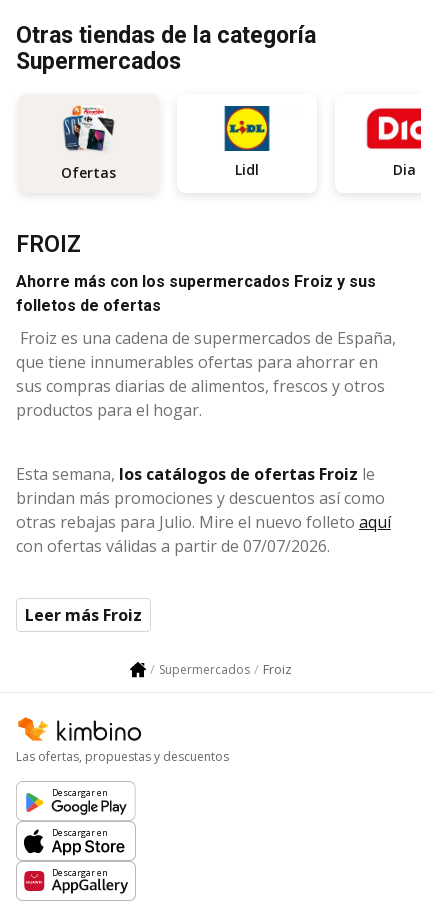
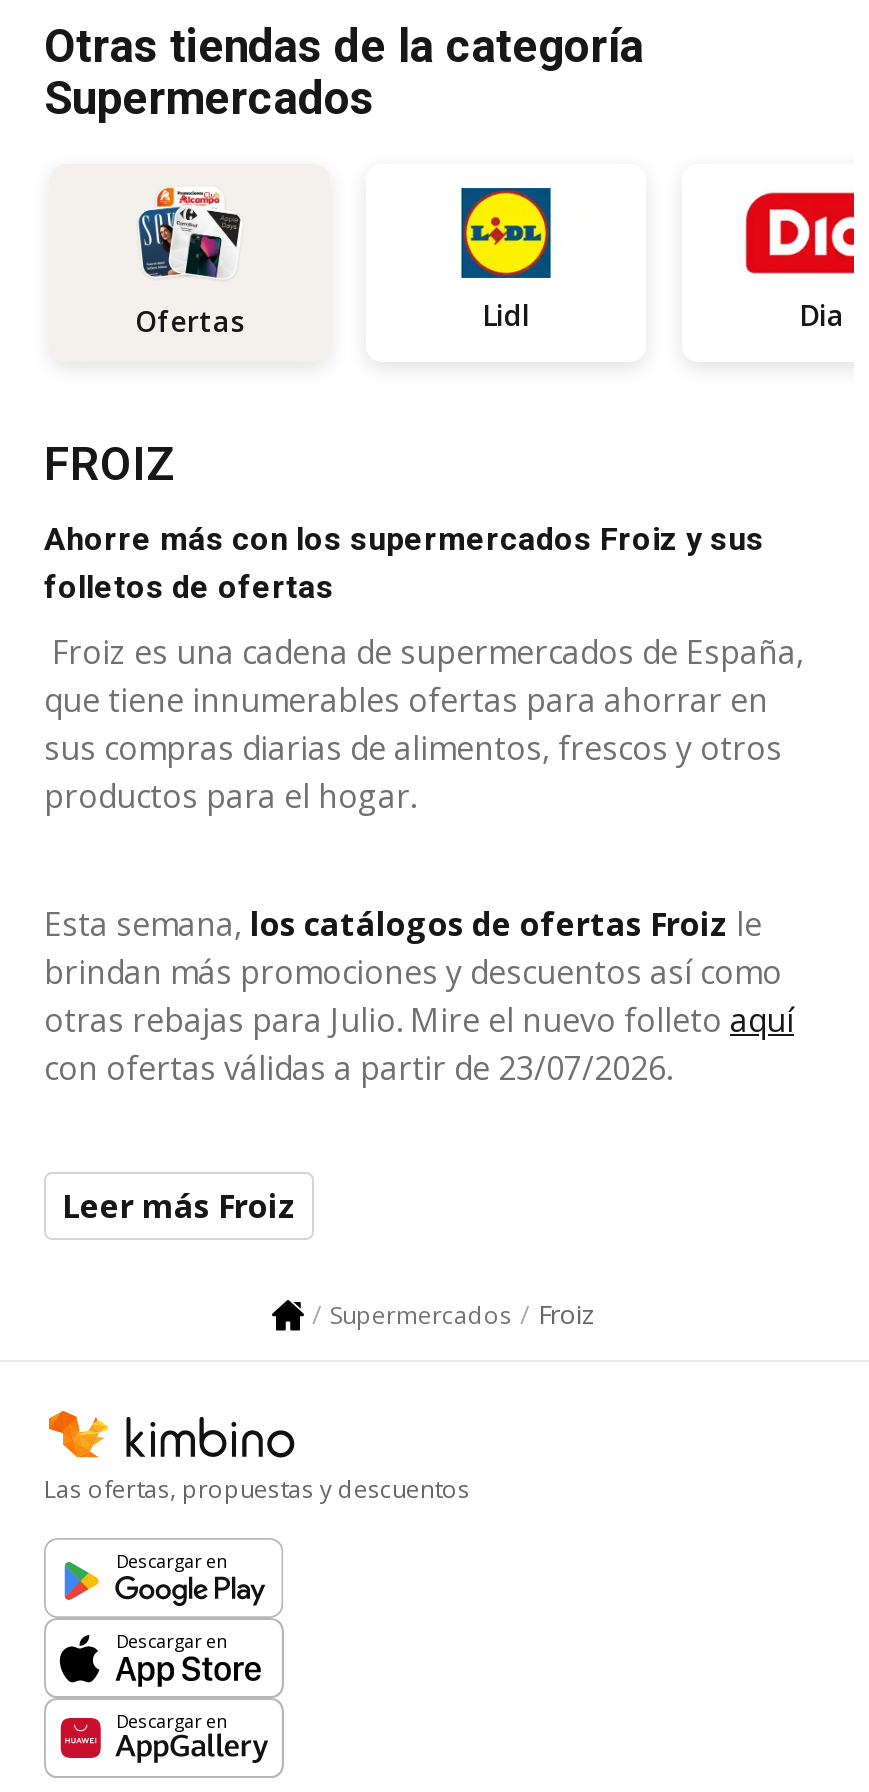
[16,534,330,556] con ofertas válidas a partir de 07/07/2026. -> [44,1045,672,1089] con ofertas válidas a partir de 23/07/2026.

